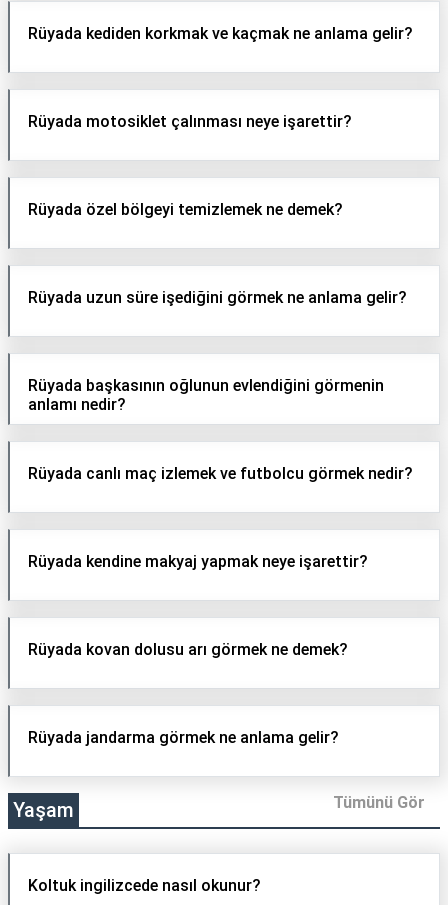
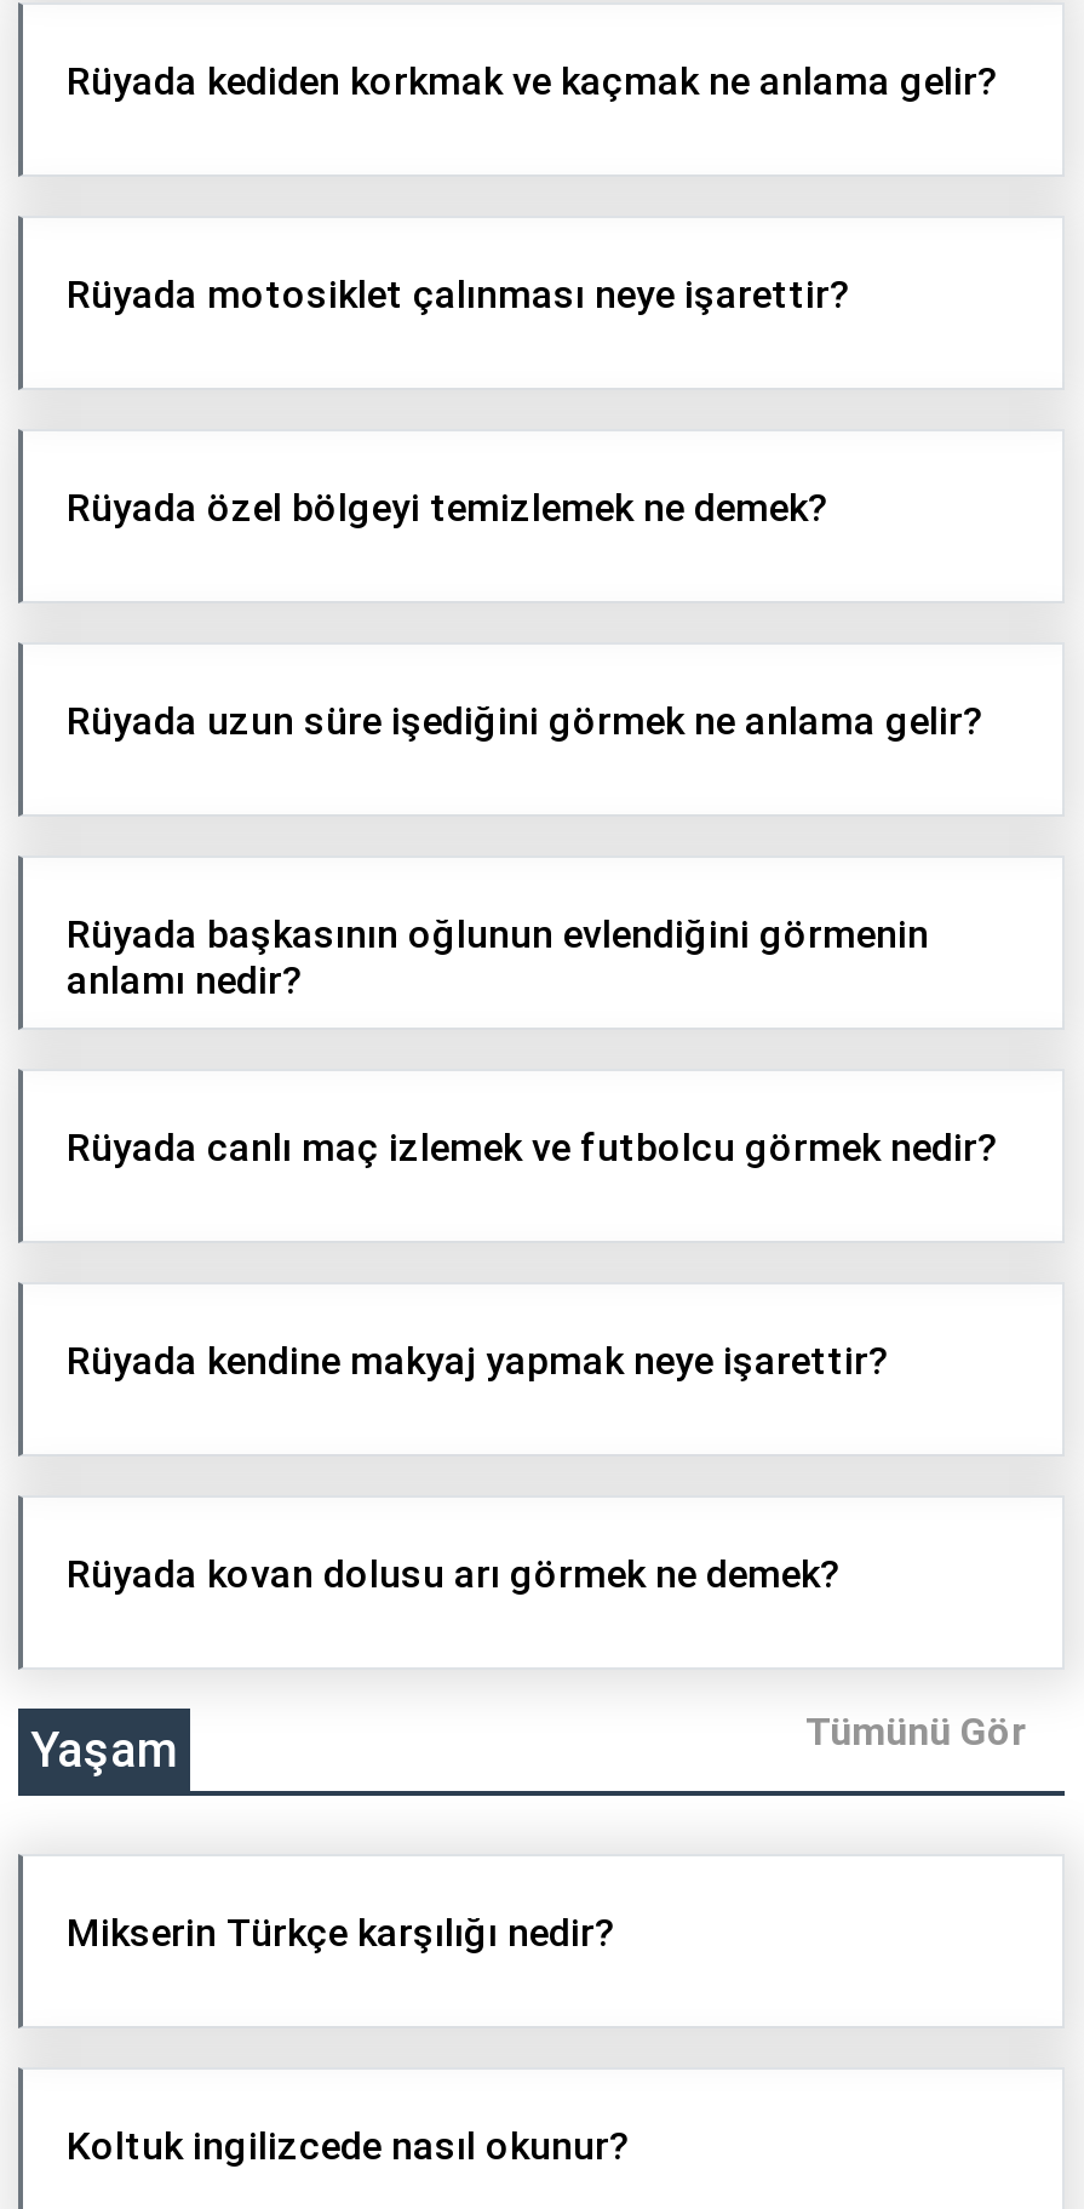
[28,728,339,747] Rüyada jandarma görmek ne anlama gelir? -> none
moved [13,793,425,822] -> [30,1710,1028,1780]: Yaşam | Tümünü Gör
none -> [67,1911,616,1957] Mikserin Türkçe karşılığı nedir?

